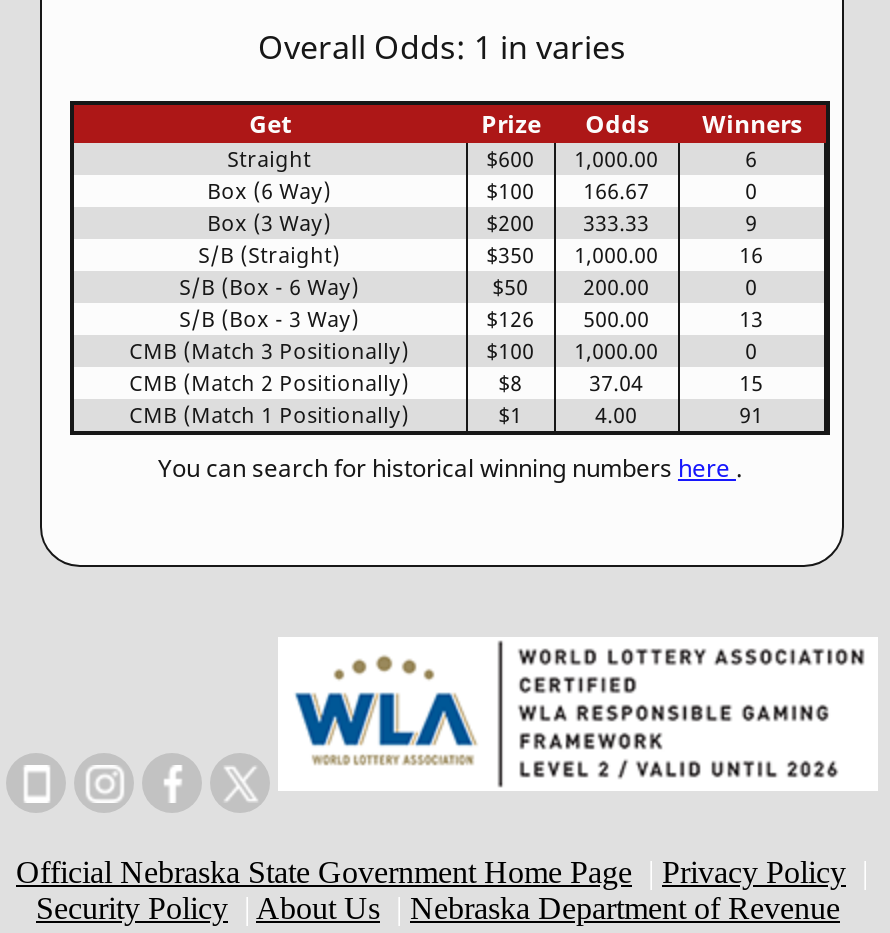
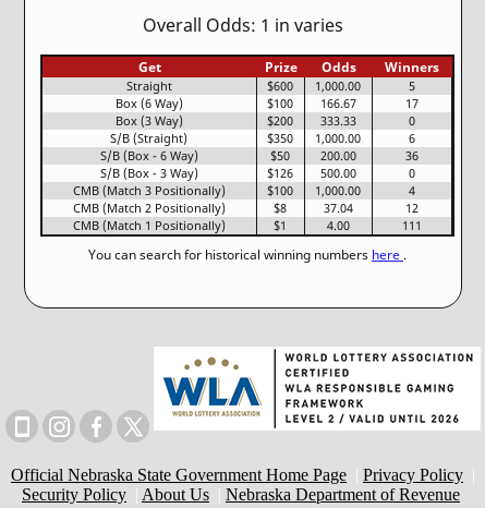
[745,146,757,174] 6 -> [408,79,415,94] 5
[745,178,757,206] 0 -> [405,96,418,112] 17
[745,210,757,238] 9 -> [408,114,415,129] 0
[739,242,763,270] 16 -> [408,131,415,147] 6
[745,274,757,302] 0 -> [405,149,418,164] 36
[739,306,763,334] 13 -> [408,166,415,181] 0
[745,338,757,366] 0 -> [408,184,415,199] 4
[739,370,763,398] 15 -> [405,201,418,216] 12
[739,402,763,430] 91 -> [402,218,421,234] 111

